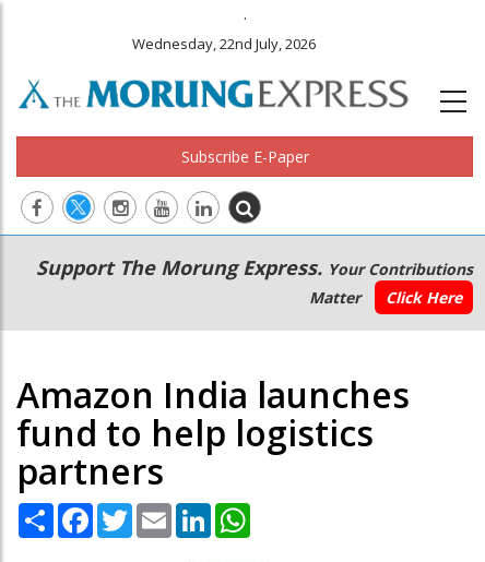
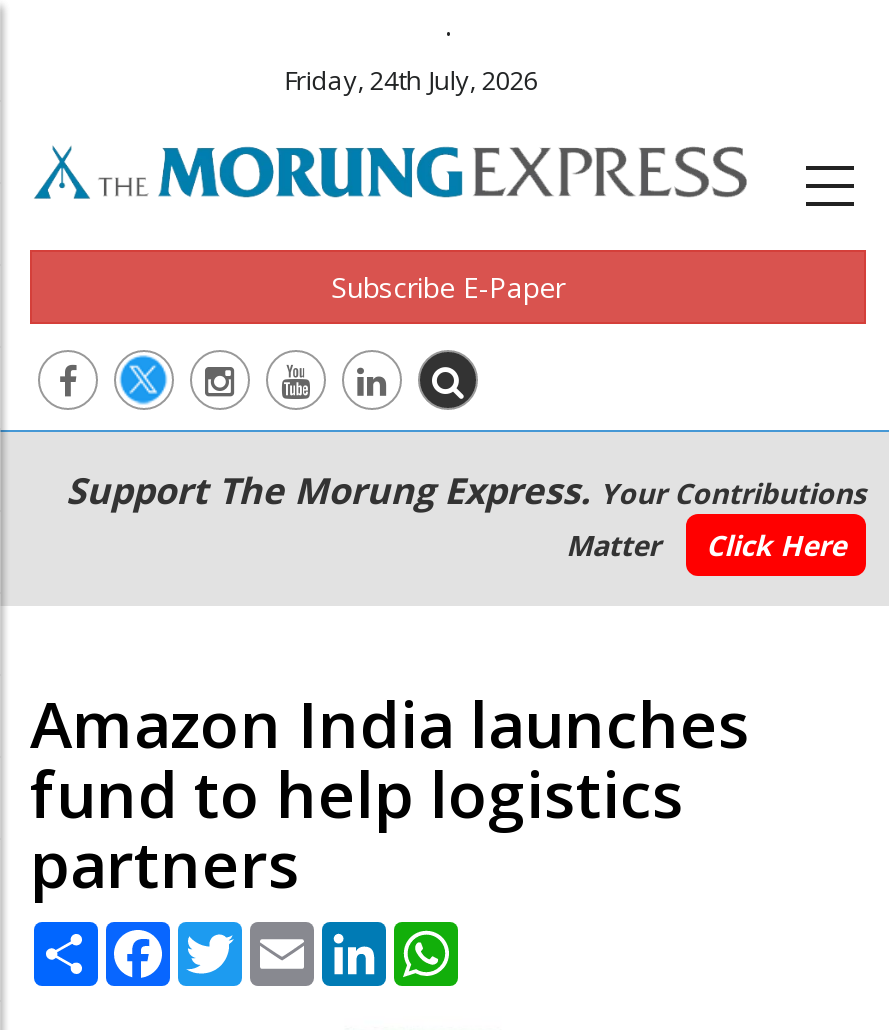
[133,34,316,53] Wednesday, 22nd July, 2026 -> [284,62,538,98] Friday, 24th July, 2026

